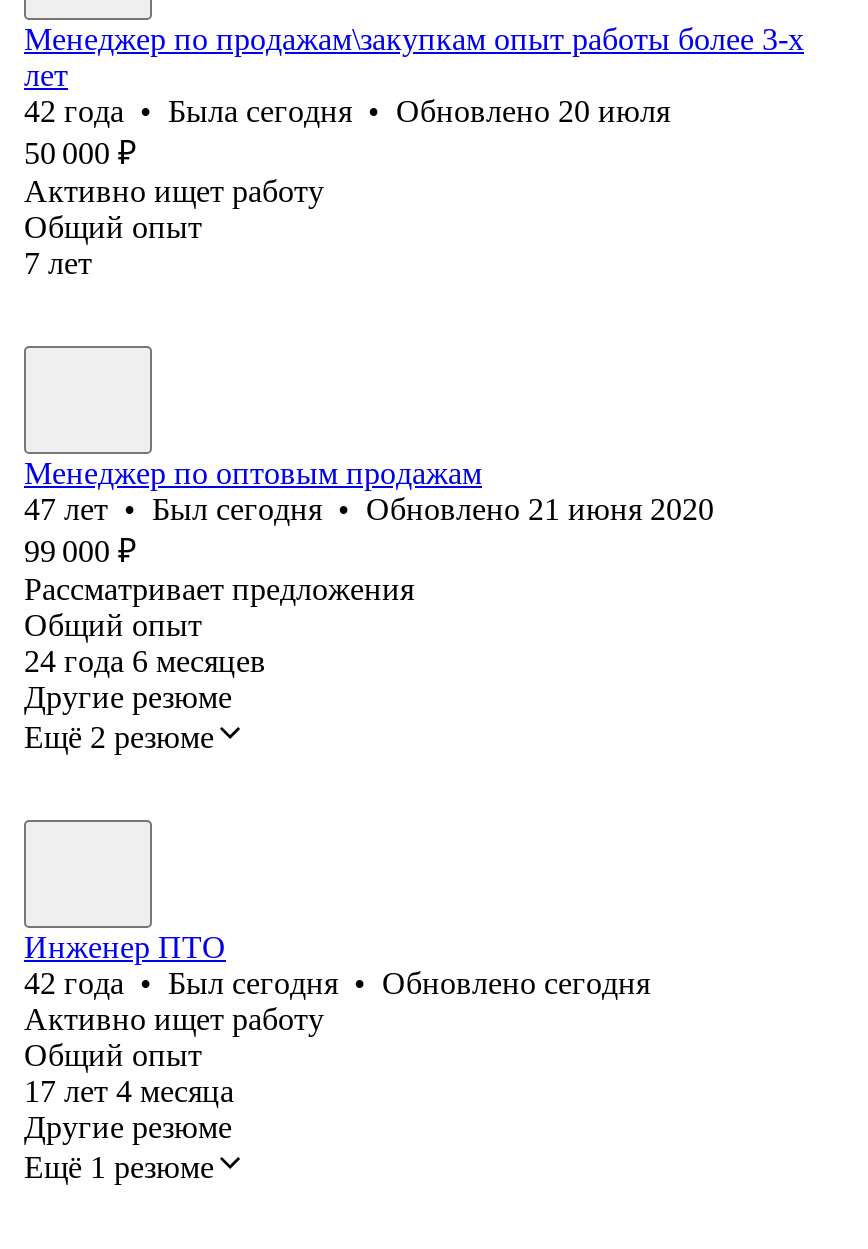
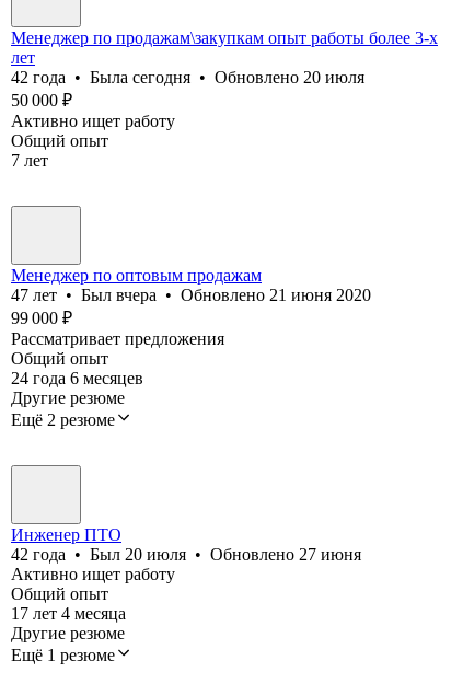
[24,492,714,526] 47 лет • Был сегодня • Обновлено 21 июня 2020 -> [11,286,371,304] 47 лет • Был вчера • Обновлено 21 июня 2020
[24,966,650,1000] 42 года • Был сегодня • Обновлено сегодня -> [11,545,361,563] 42 года • Был 20 июля • Обновлено 27 июня

